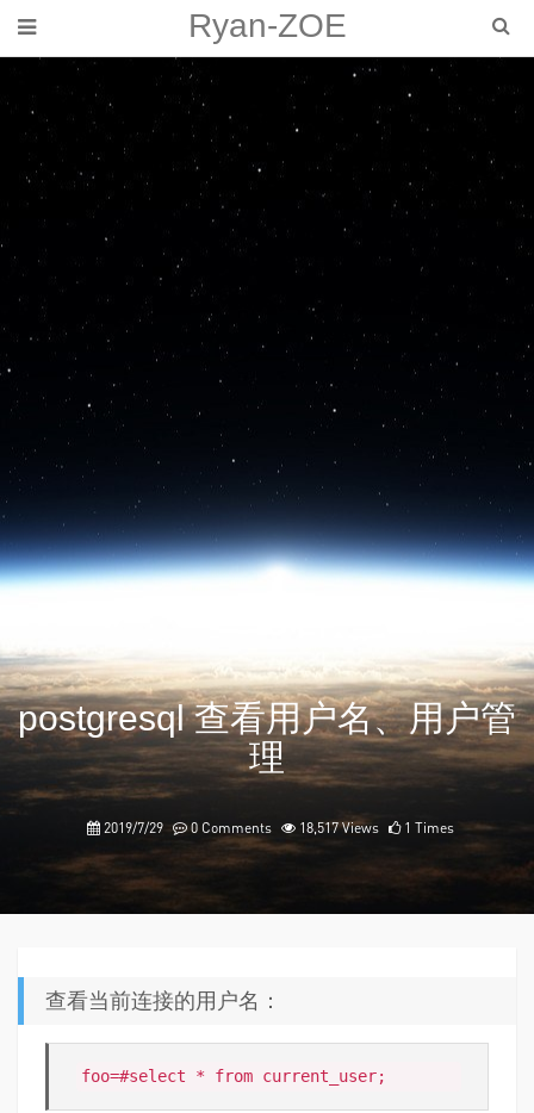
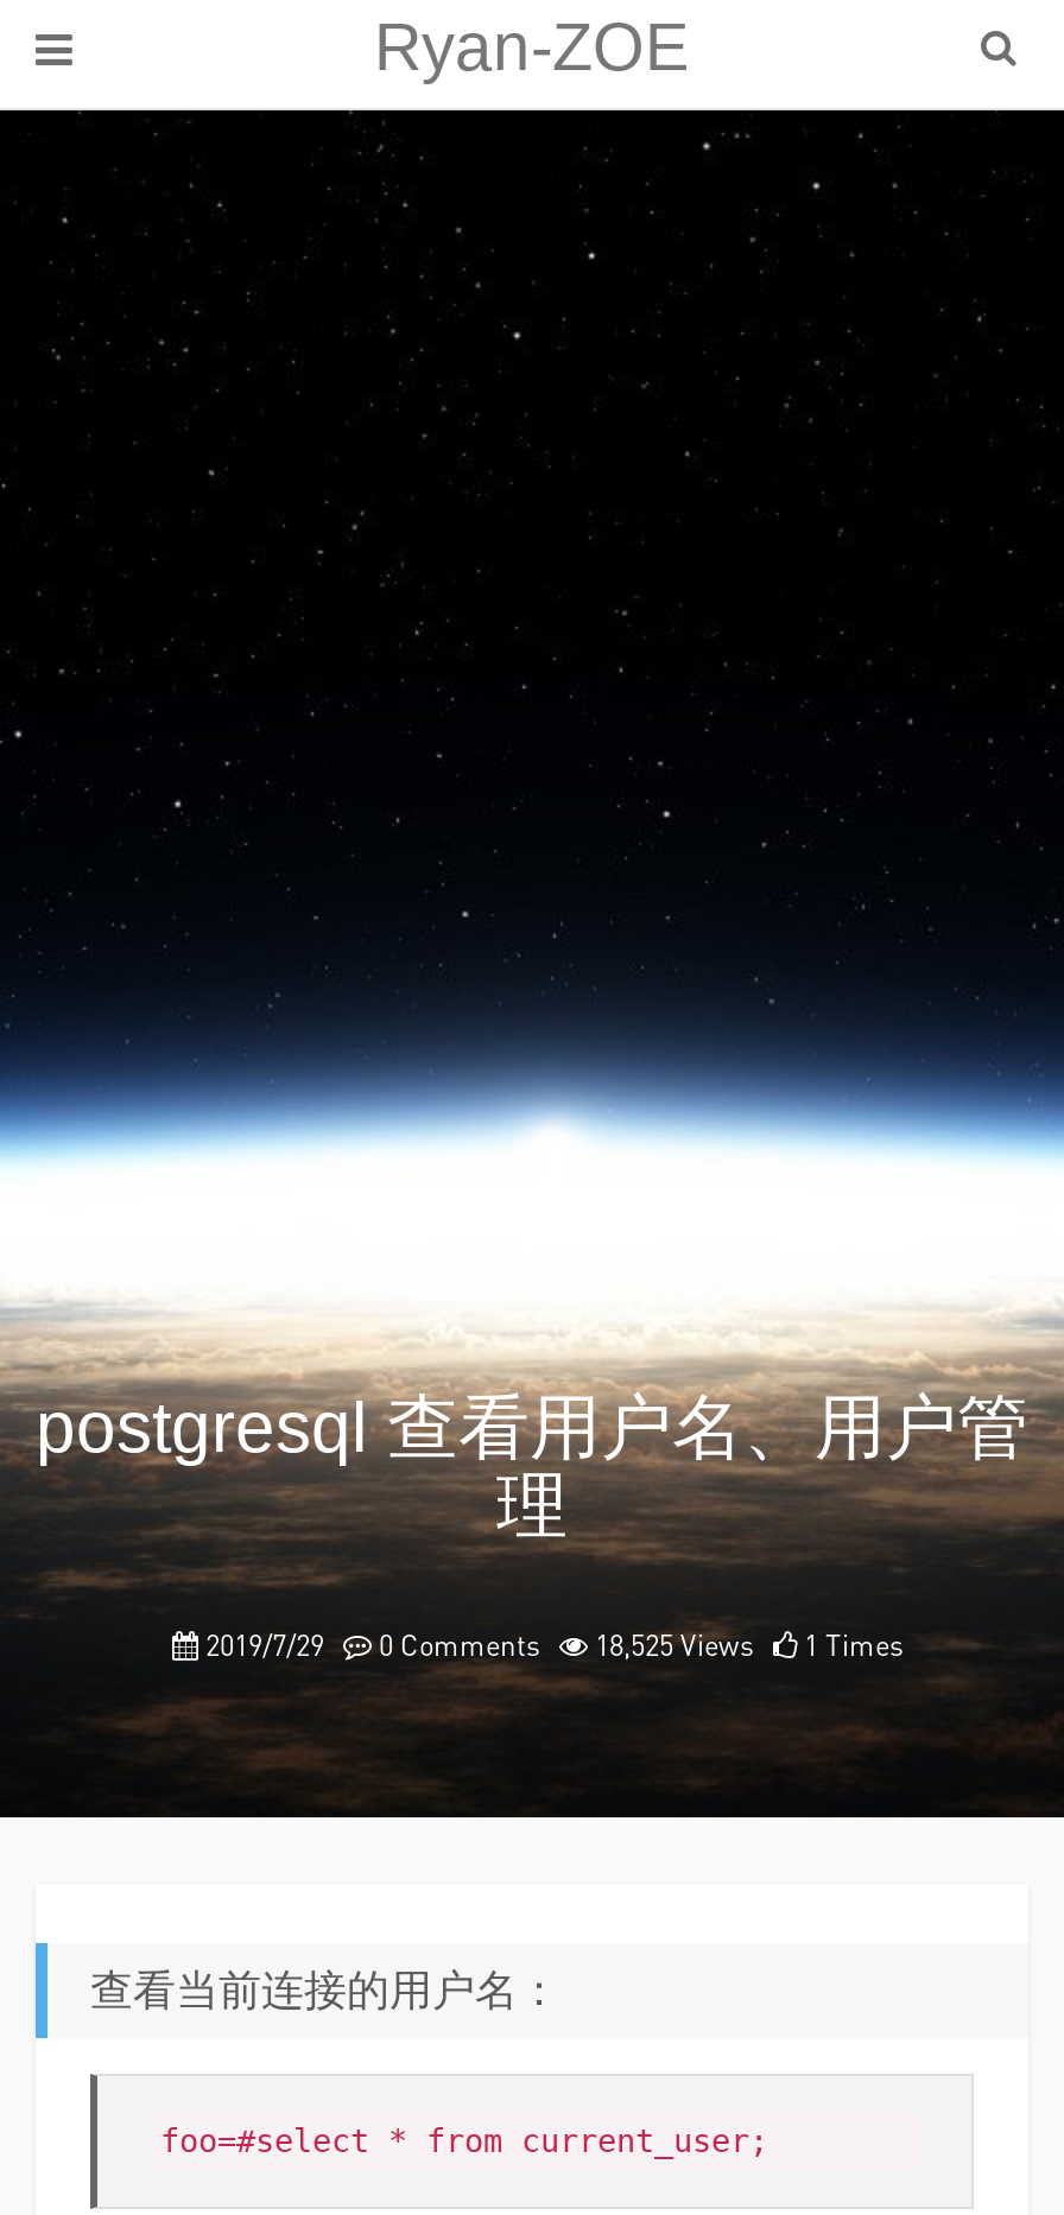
[100,818,454,836] 2019/7/29 0 Comments 18,517 Views 1 Times -> [198,1627,904,1662] 2019/7/29 0 Comments 18,525 Views 1 Times

